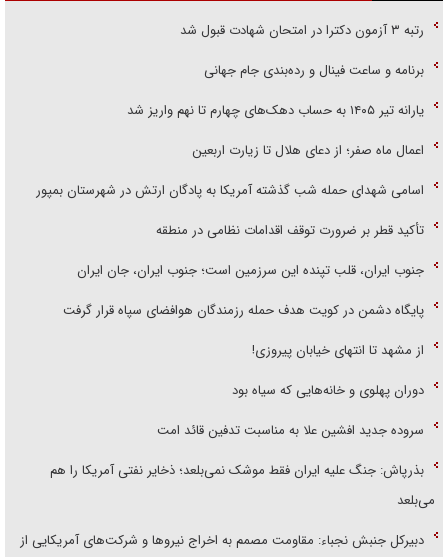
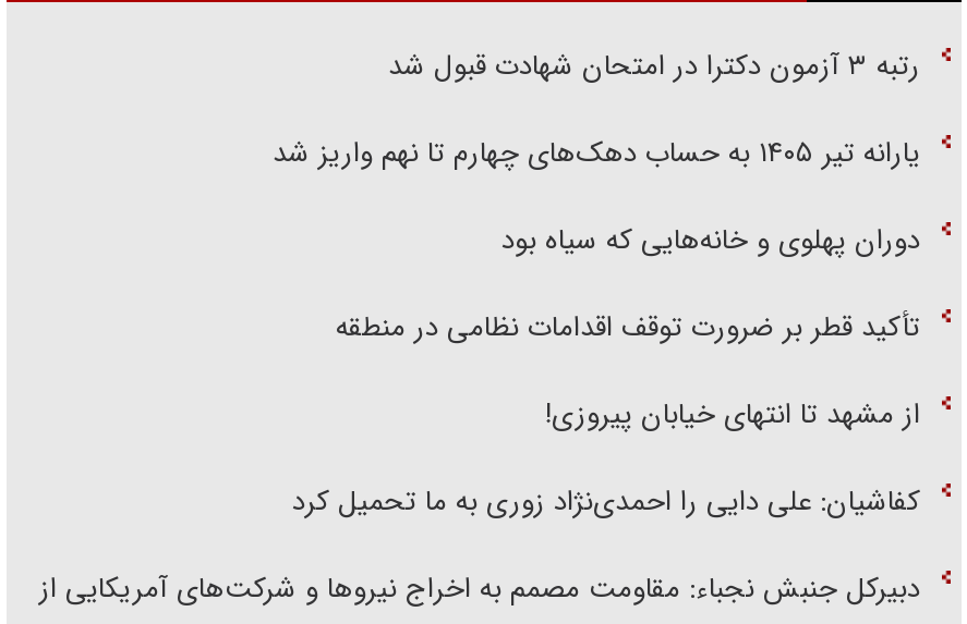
[204,60,424,81] برنامه و ساعت فینال و رده‌بندی جام جهانی -> none
[36,140,424,201] اعمال ماه صفر؛ از دعای هلال تا زیارت اربعین | اسامی شهدای حمله شب گذشته آمریکا به پادگان ارتش در شهرستان بمپور -> none
[63,260,424,321] جنوب ایران، قلب تپنده این سرزمین است؛ جنوب ایران، جان ایران | پایگاه دشمن در کویت هدف حمله رزمندگان هوافضای سپاه قرار گرفت -> none
moved [228,380,424,401] -> [493,218,920,264]: دوران پهلوی و خانه‌هایی که سیاه بود
[50,420,435,511] سروده جدید افشین علا به مناسبت تدفین قائد امت | بذرپاش: جنگ علیه ایران فقط موشک نمی‌بلعد؛ ذخایر نفتی آمریکا را هم | می‌بلعد -> [292,479,920,525] کفاشیان: علی دایی را احمدی‌نژاد زوری به ما تحمیل کرد

